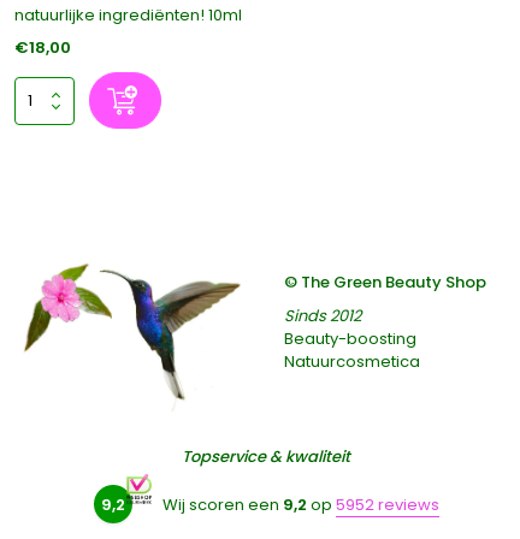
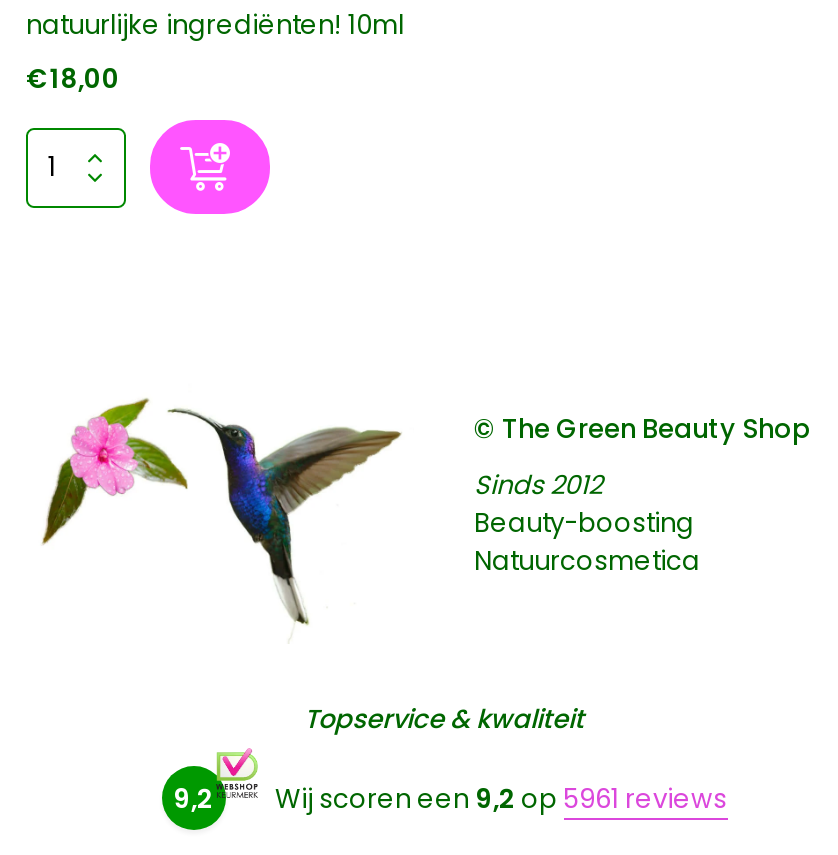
[162,493,439,516] Wij scoren een 9,2 op 5952 reviews -> [275,779,727,817] Wij scoren een 9,2 op 5961 reviews

